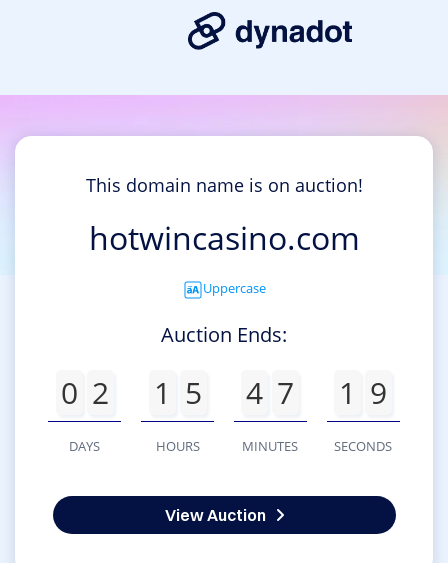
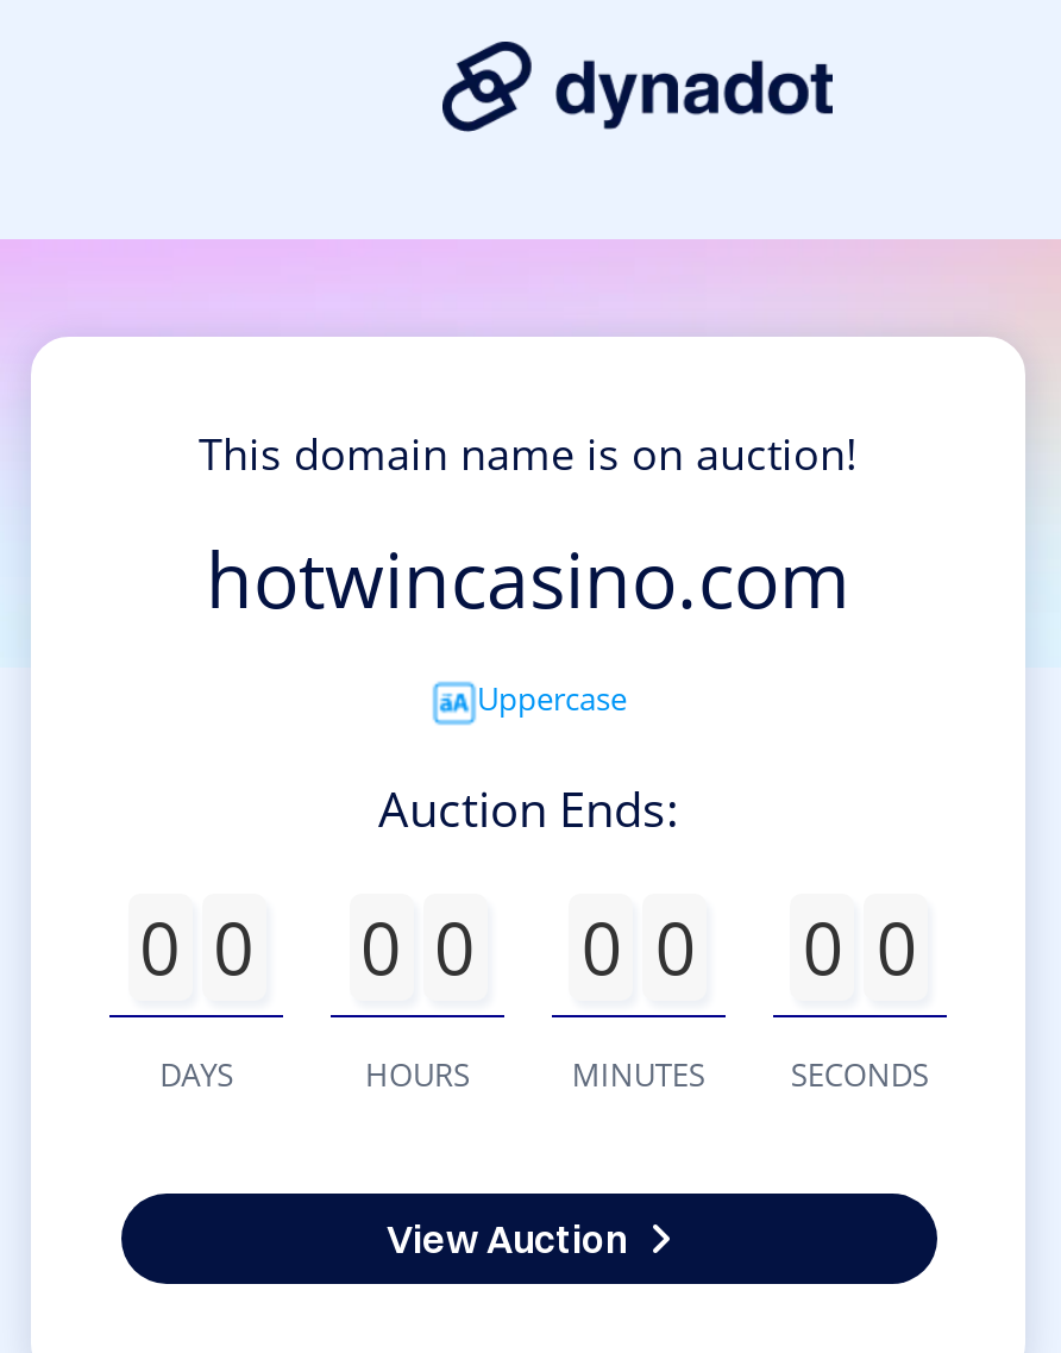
[61,372,109,413] 0 2 -> [139,898,254,996] 0 0
[153,372,201,413] 1 5 -> [360,898,475,996] 0 0
[246,372,294,413] 4 7 -> [581,898,696,996] 0 0
[339,372,387,413] 1 9 -> [802,898,917,996] 0 0

